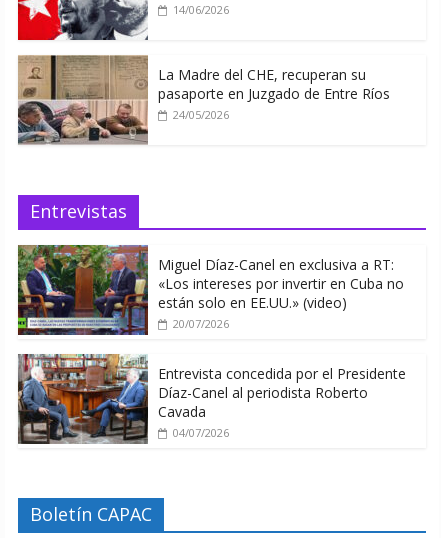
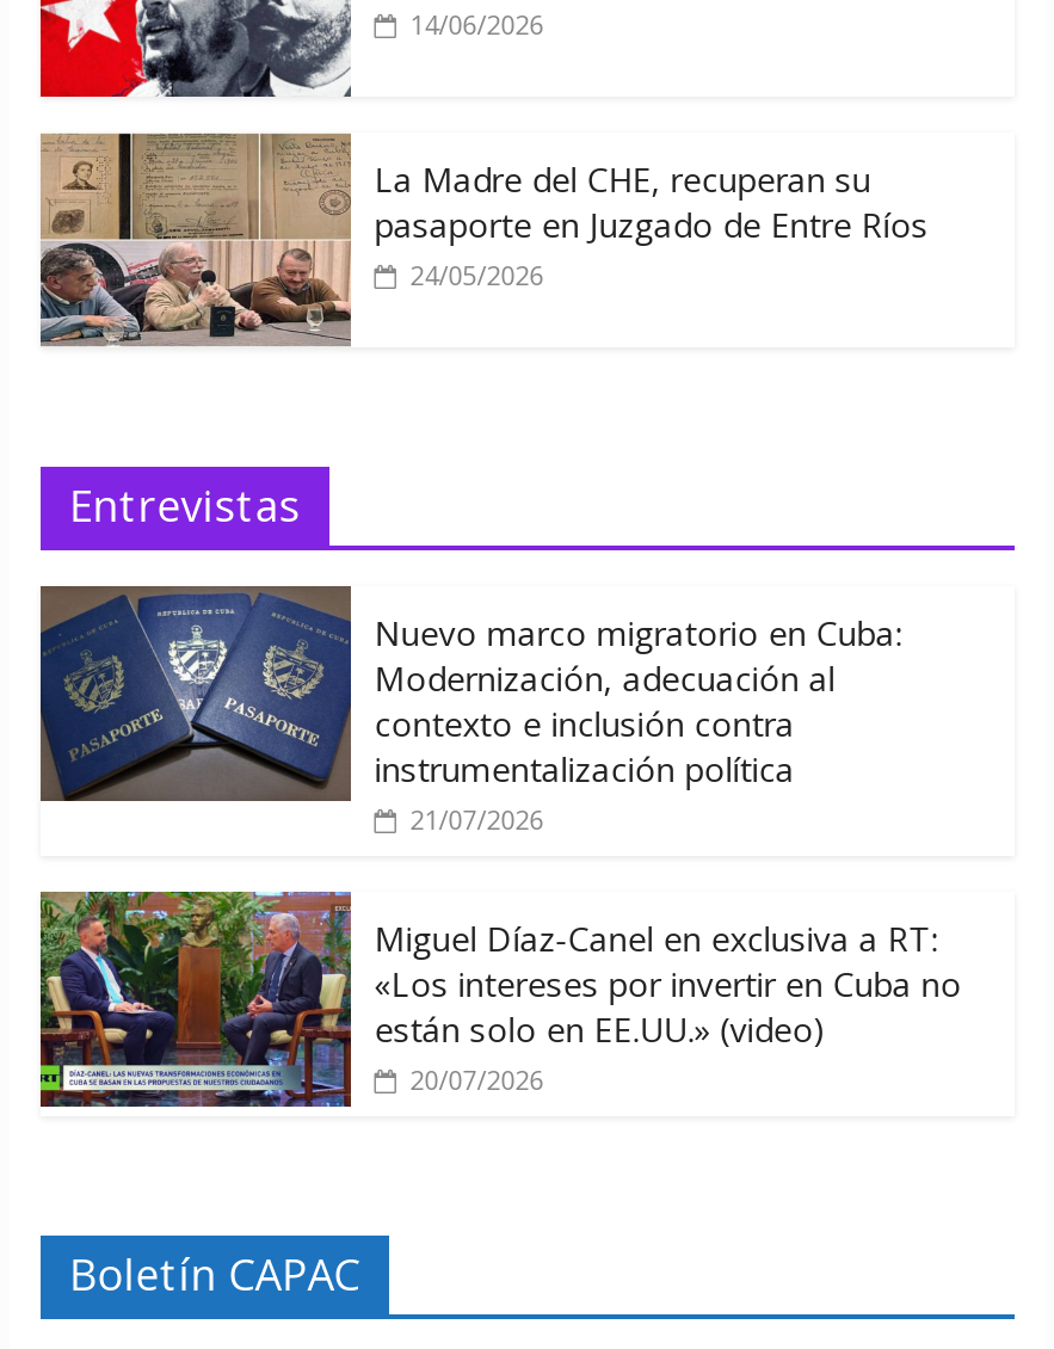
none -> [41,585,902,837] [image] | Nuevo marco migratorio en Cuba: | Modernización, adecuación al | contexto e inclusión contra | instrumentalización política | 21/07/2026
moved [16,244,404,338] -> [36,888,962,1113]: [image] | Miguel Díaz-Canel en exclusiva a RT: | «Los intereses por invertir en Cuba no | están solo en EE.UU.» (video) | 20/07/2026
[17,353,406,445] [image] | Entrevista concedida por el Presidente | Díaz-Canel al periodista Roberto | Cavada | 04/07/2026 -> none

